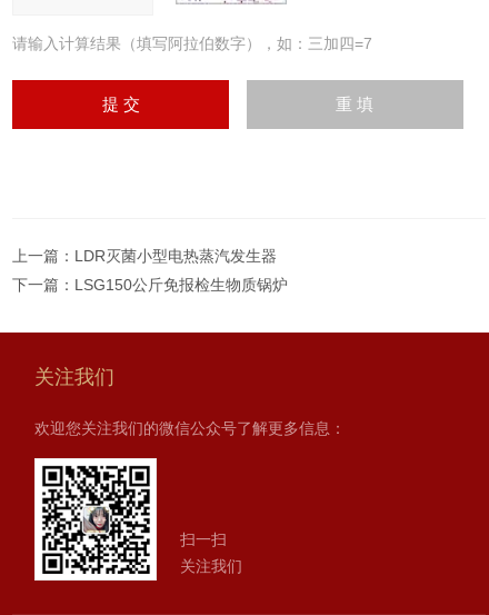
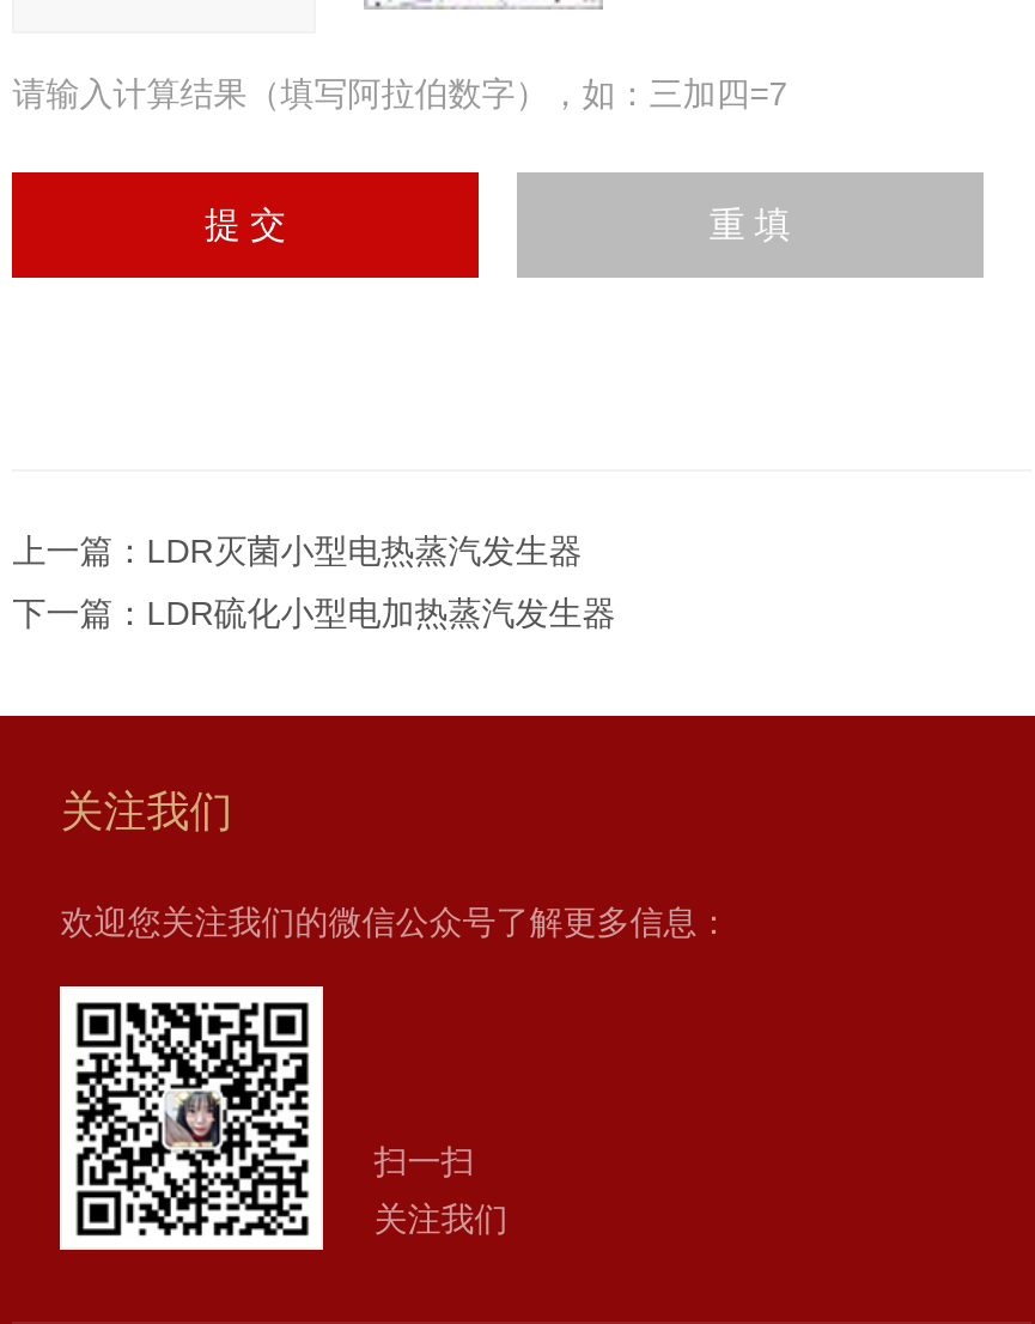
[12,276,288,294] 下一篇：LSG150公斤免报检生物质锅炉 -> [12,594,615,633] 下一篇：LDR硫化小型电加热蒸汽发生器

